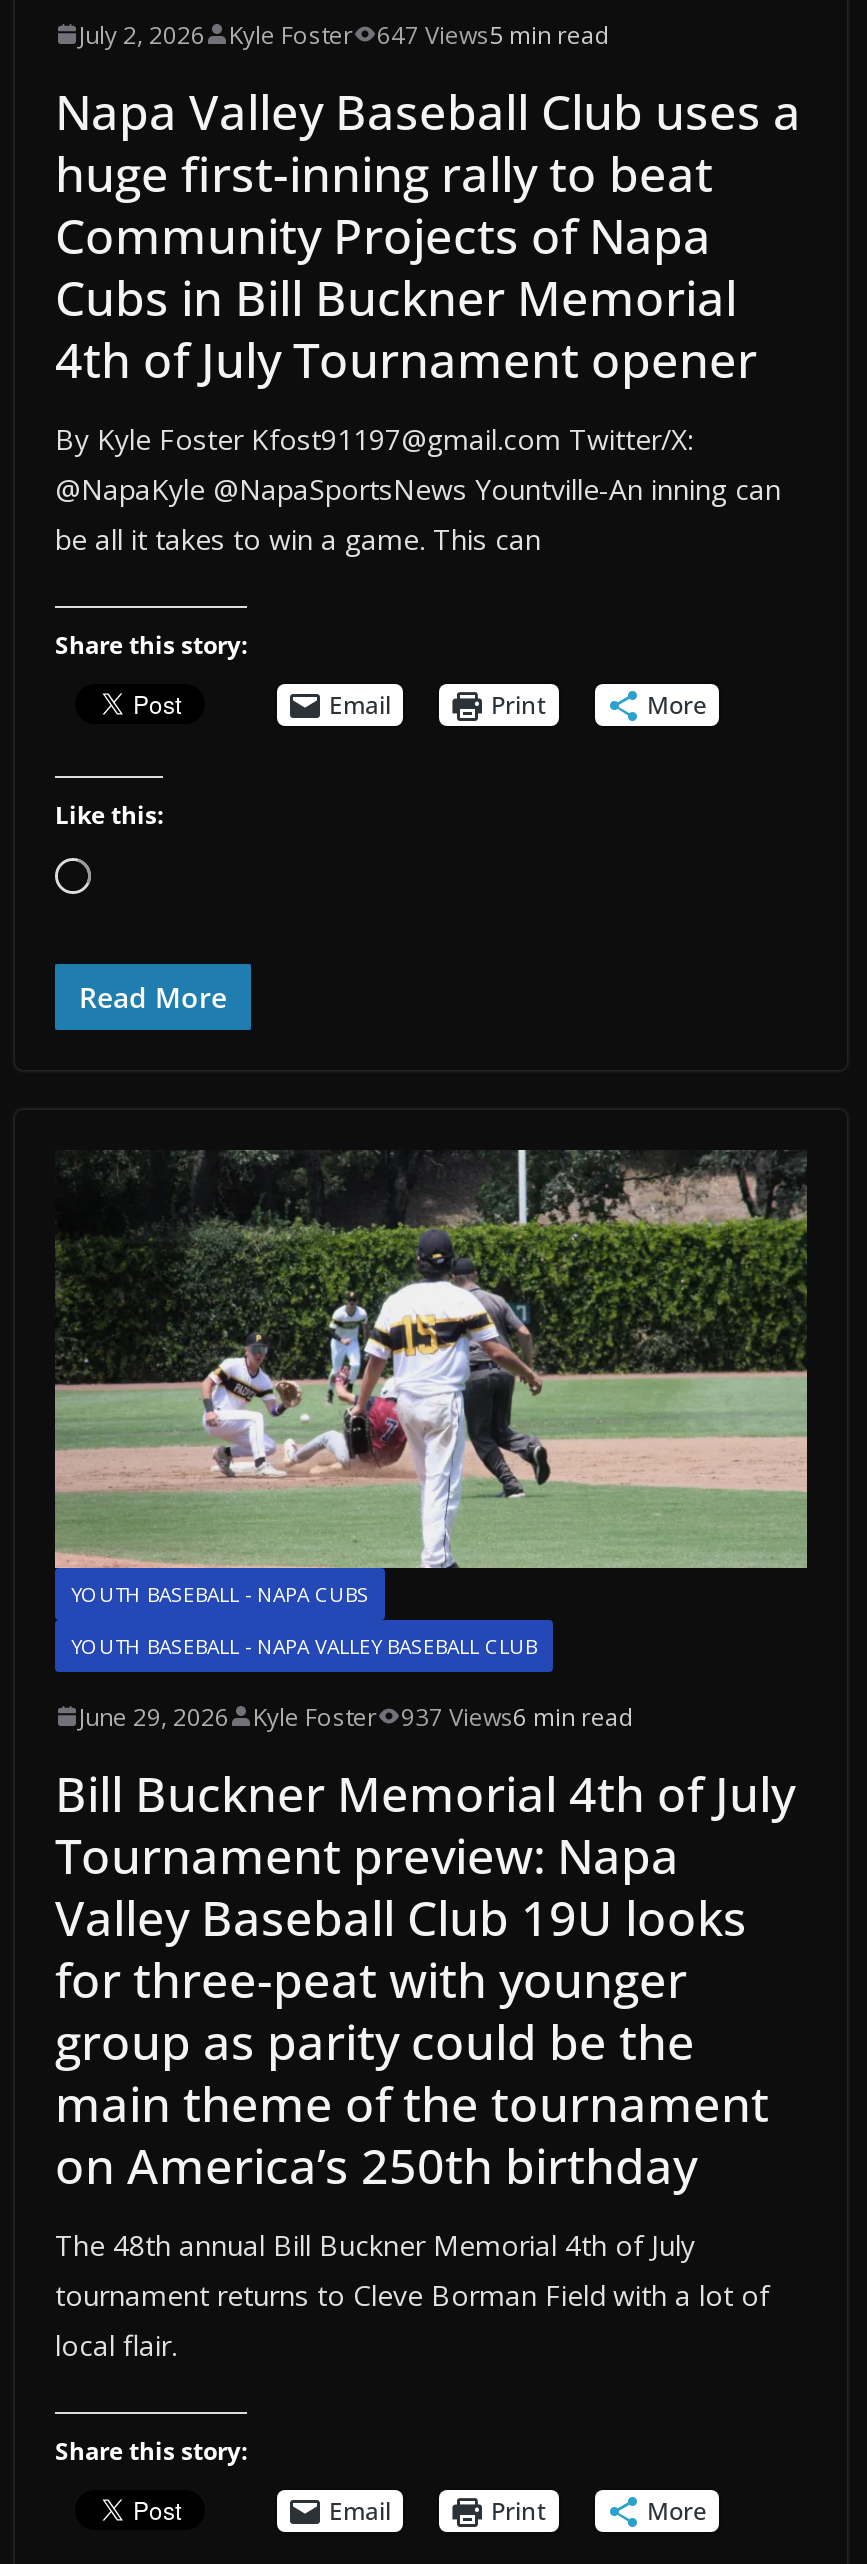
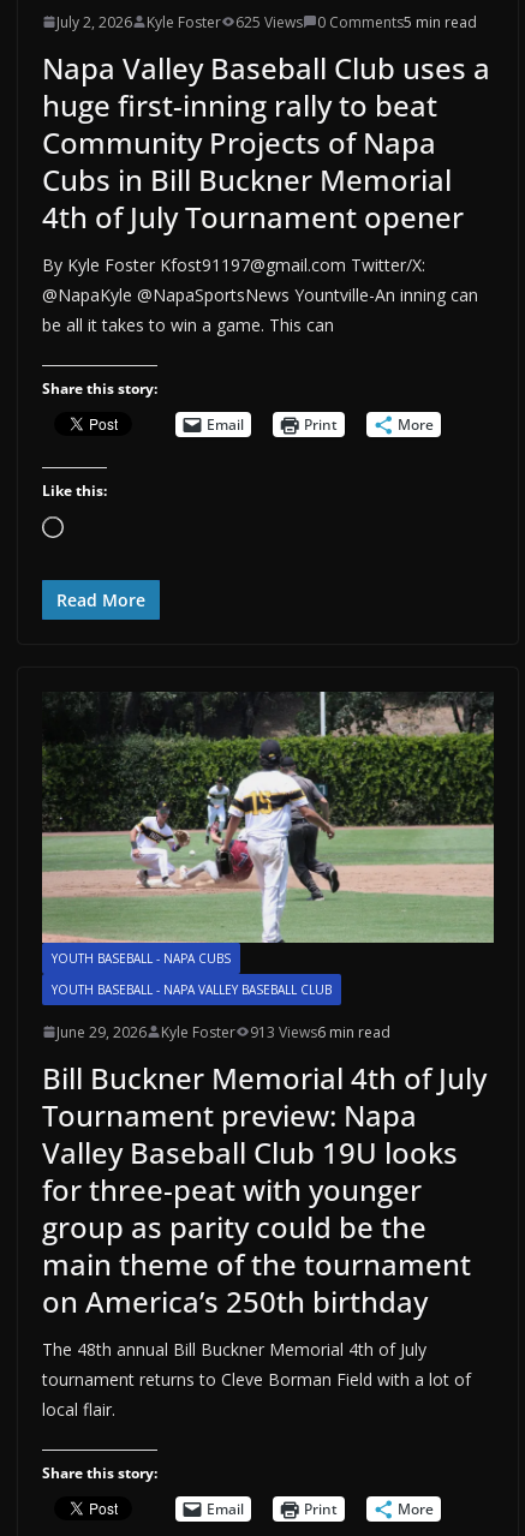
[377,17,611,51] 647 Views5 min read -> [235,11,477,32] 625 Views | 0 Comments5 min read
[401,1699,635,1733] 937 Views6 min read -> [250,1022,390,1042] 913 Views6 min read

